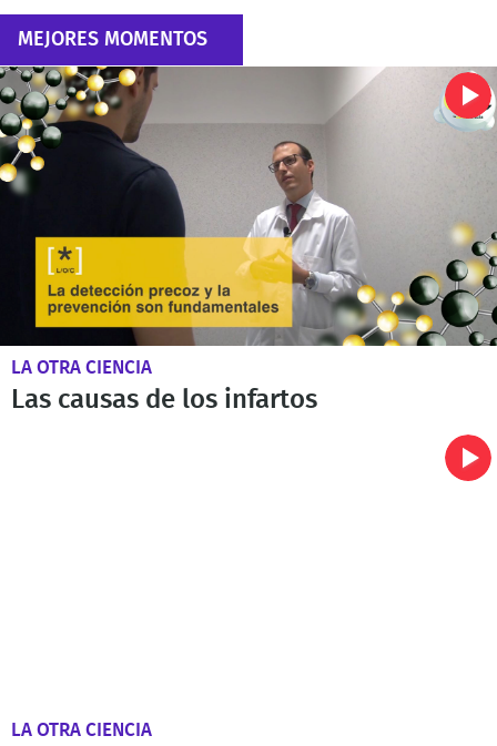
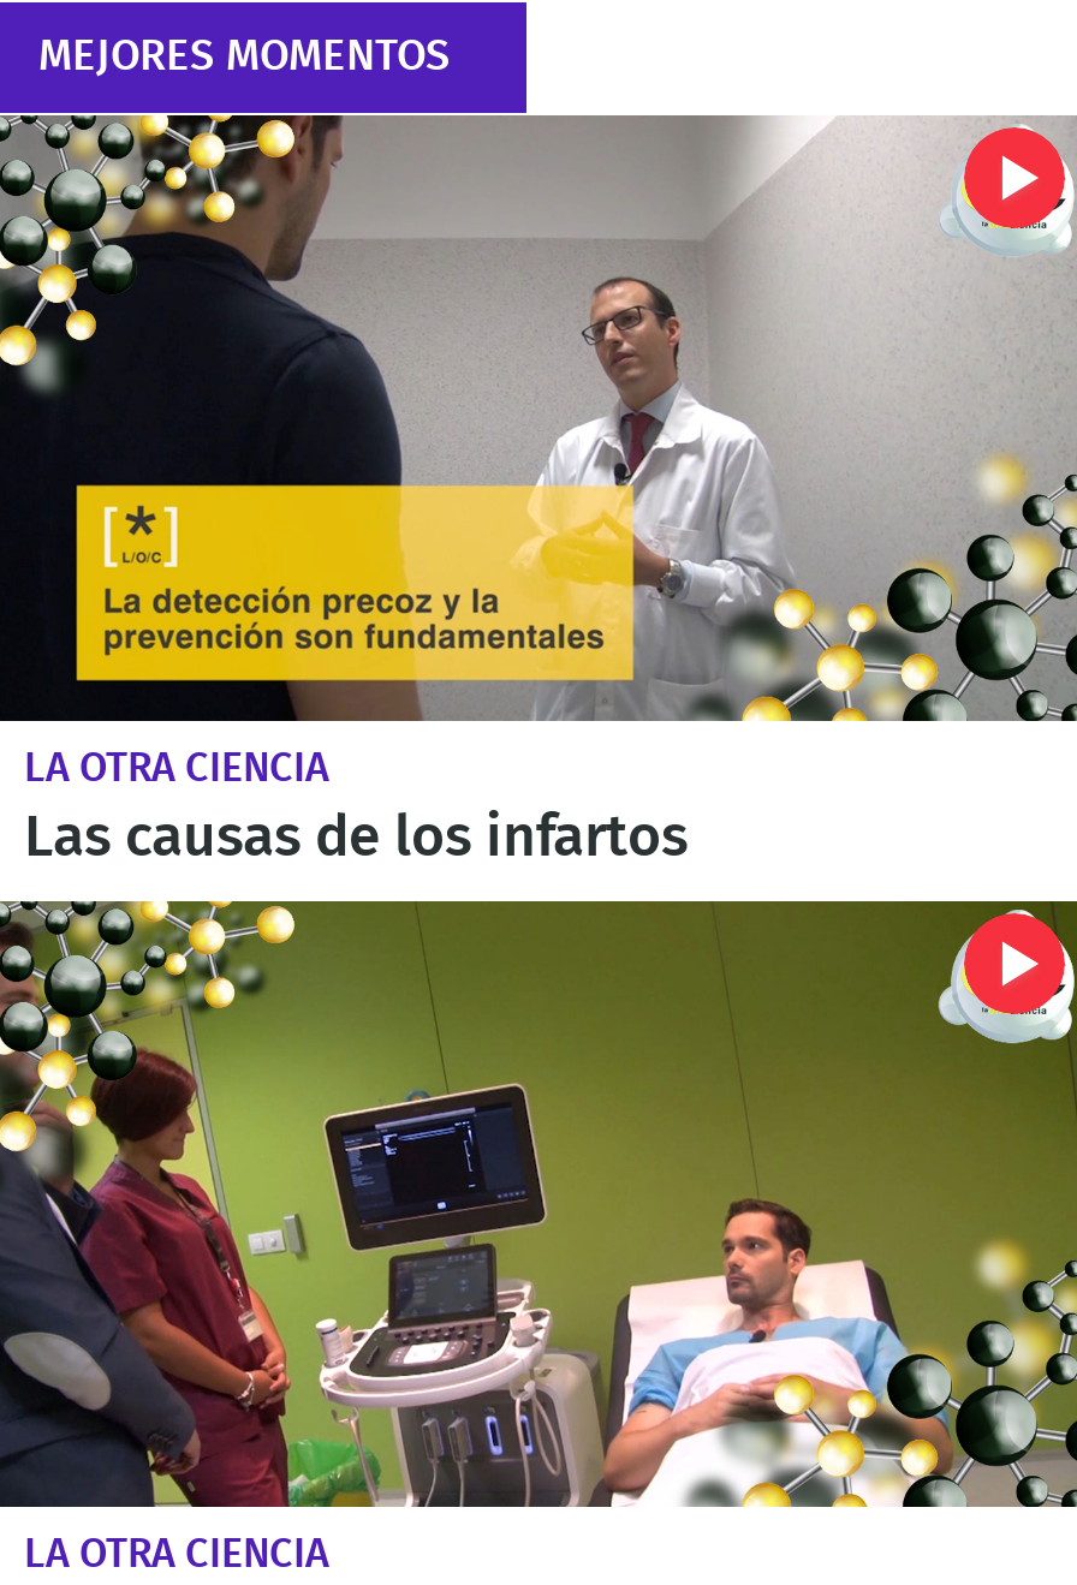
none -> [7,899,1070,1509] [image]

